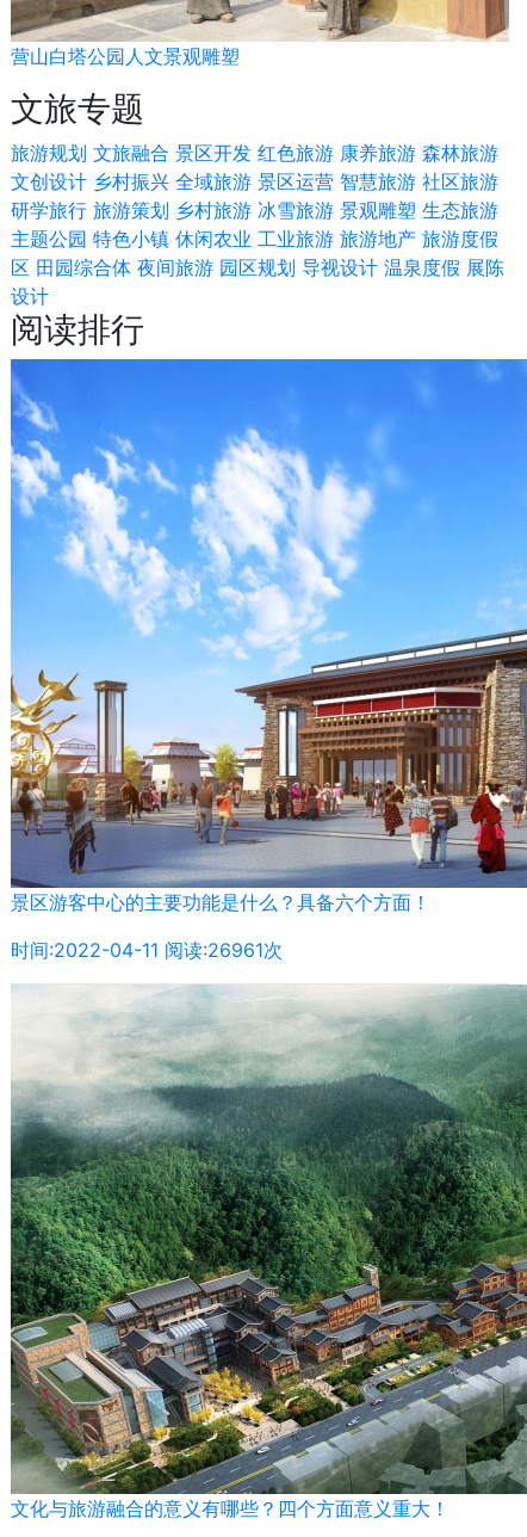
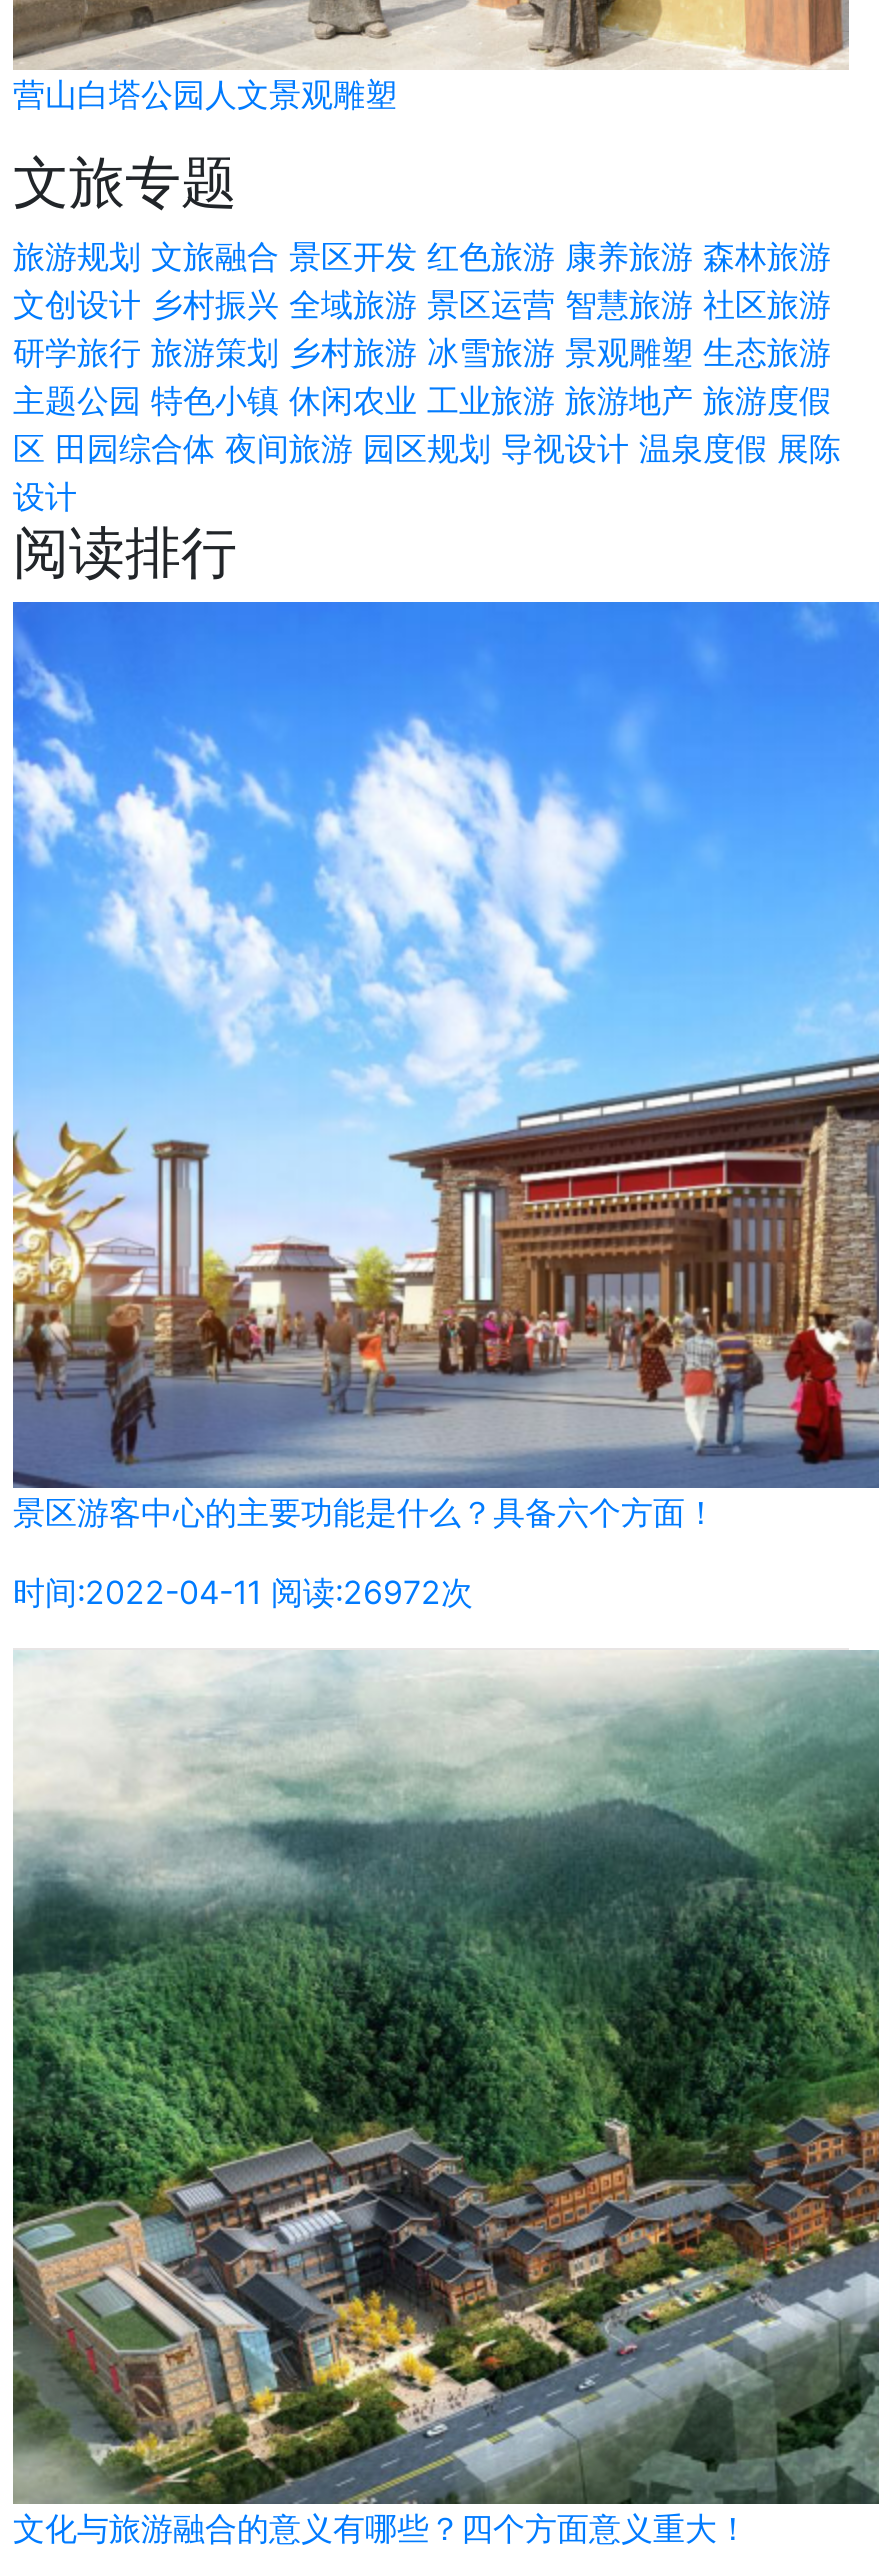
[11,938,283,962] 时间:2022-04-11 阅读:26961次 -> [13,1572,473,1612] 时间:2022-04-11 阅读:26972次

